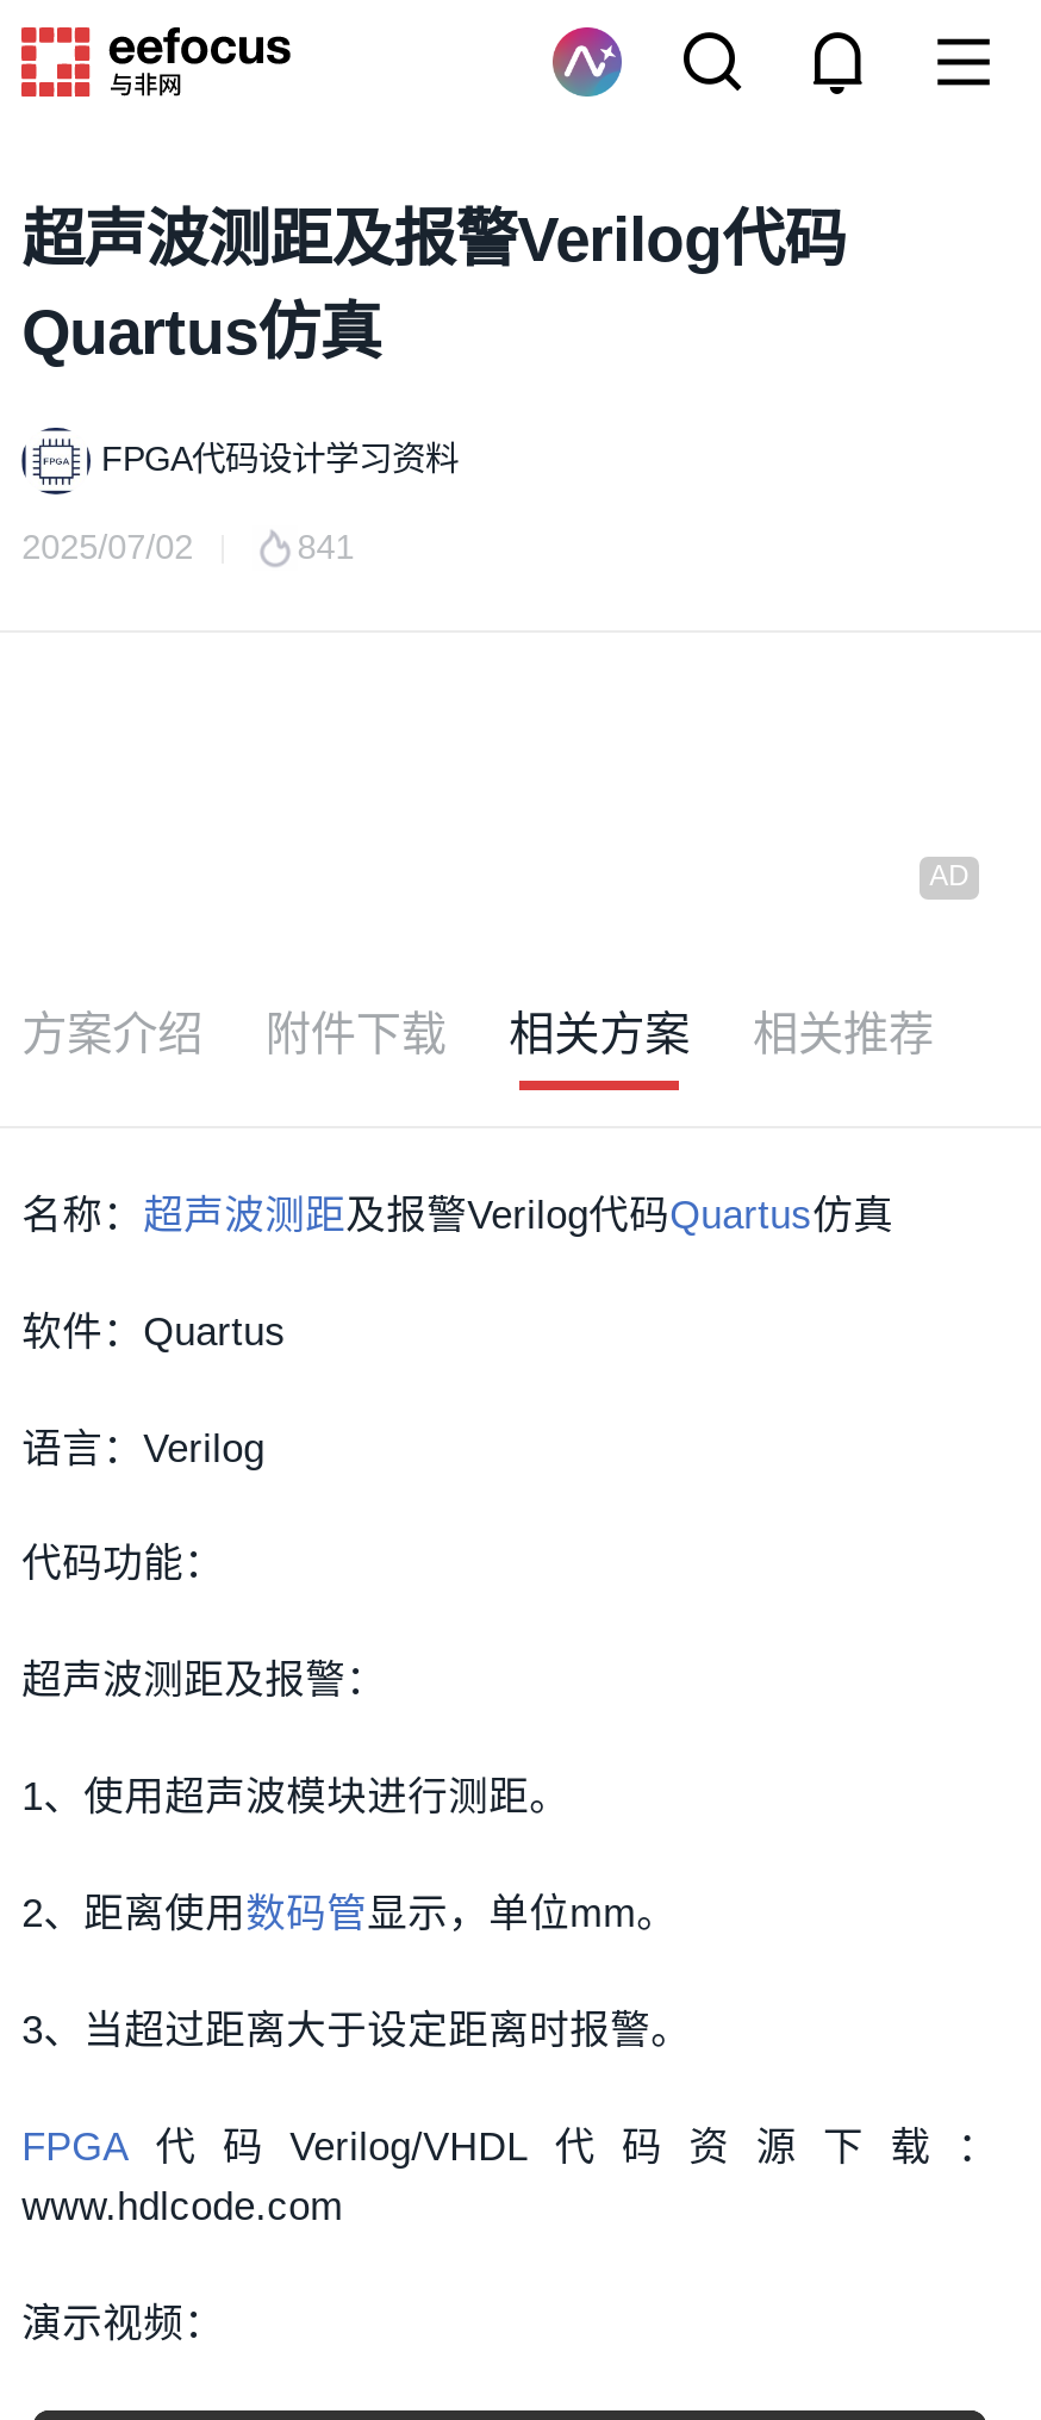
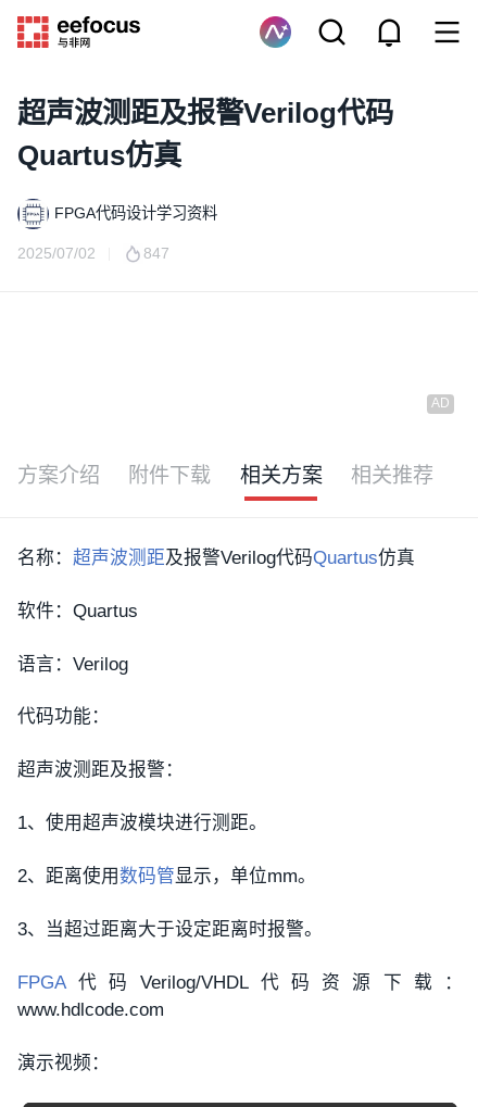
[297,528,354,566] 841 -> [143,245,169,262] 847

